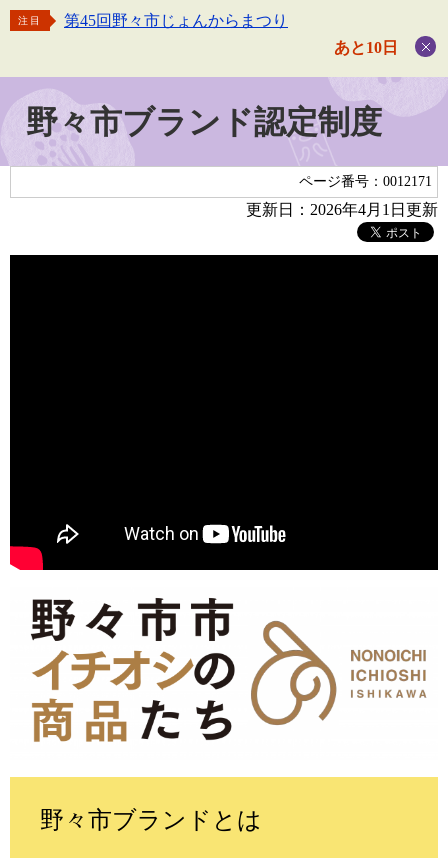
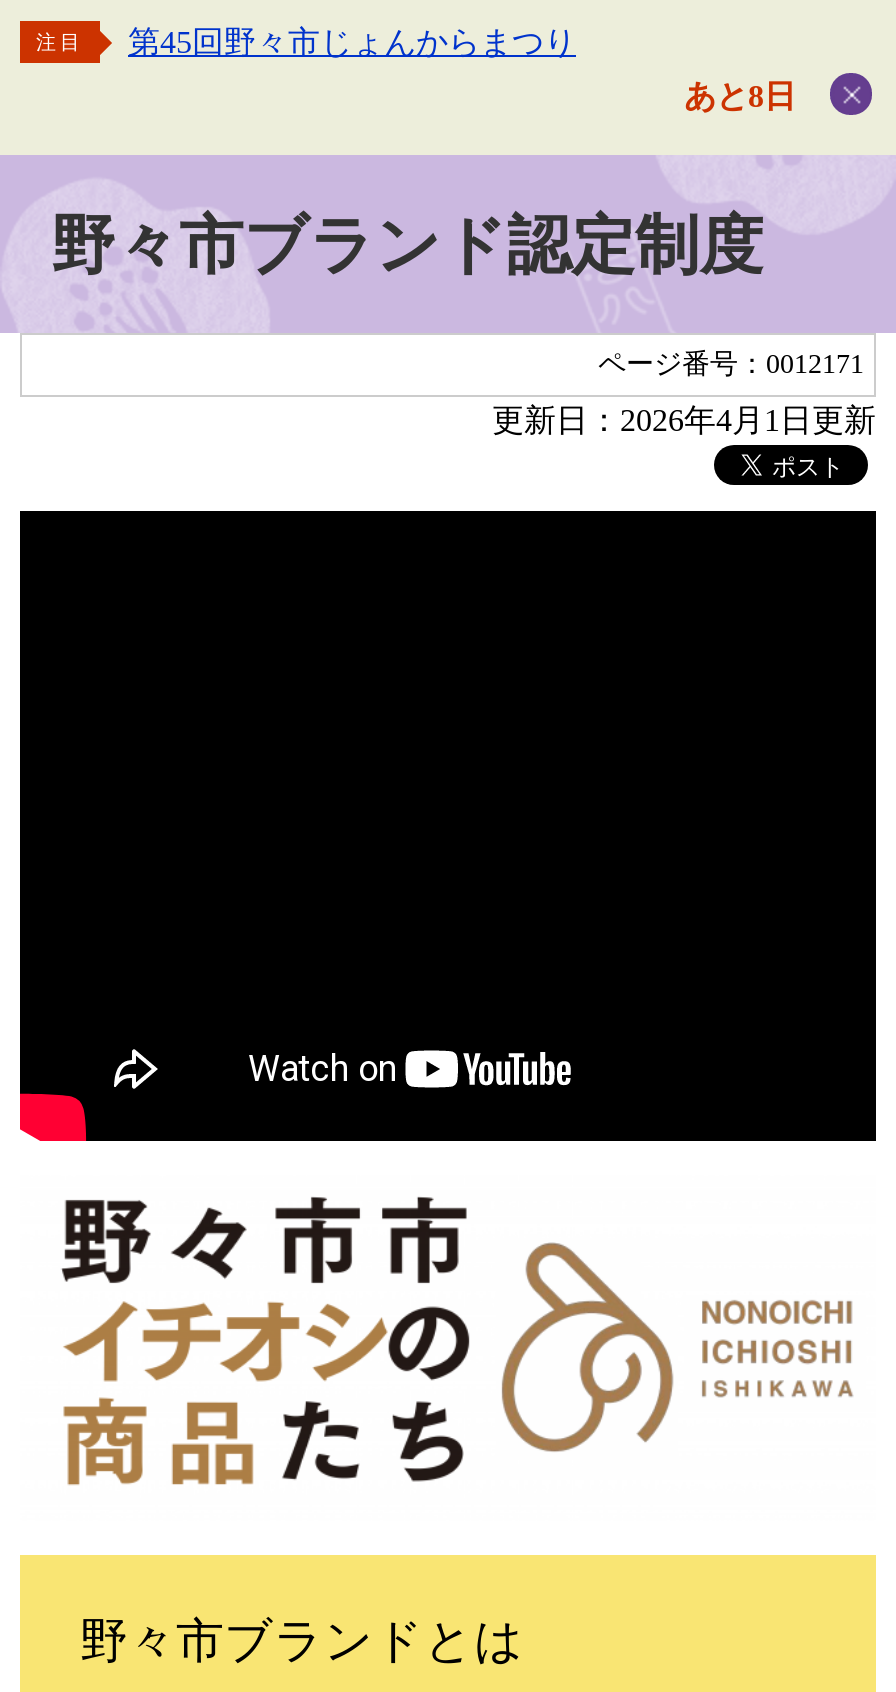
[334,39,398,56] あと10日 -> [684,79,796,113] あと8日

